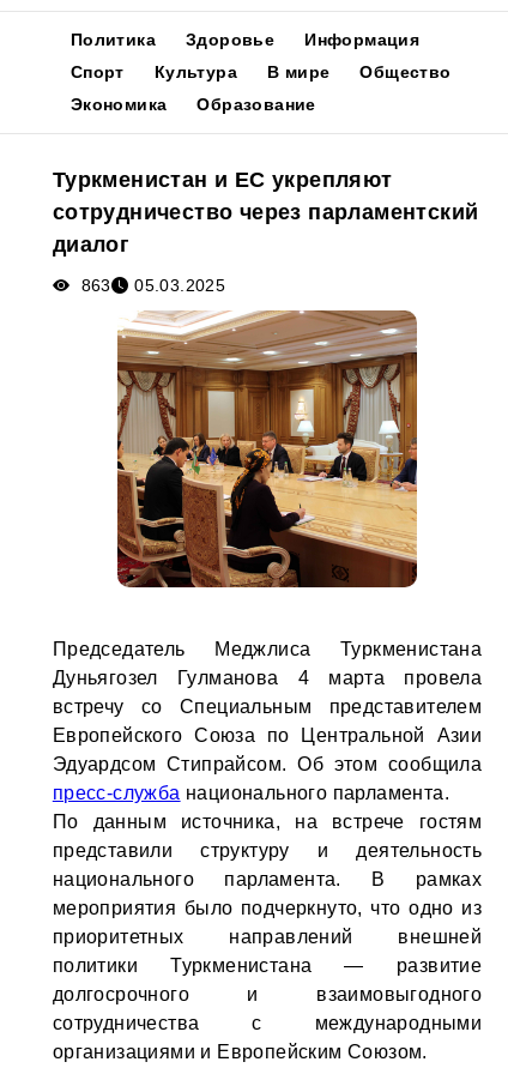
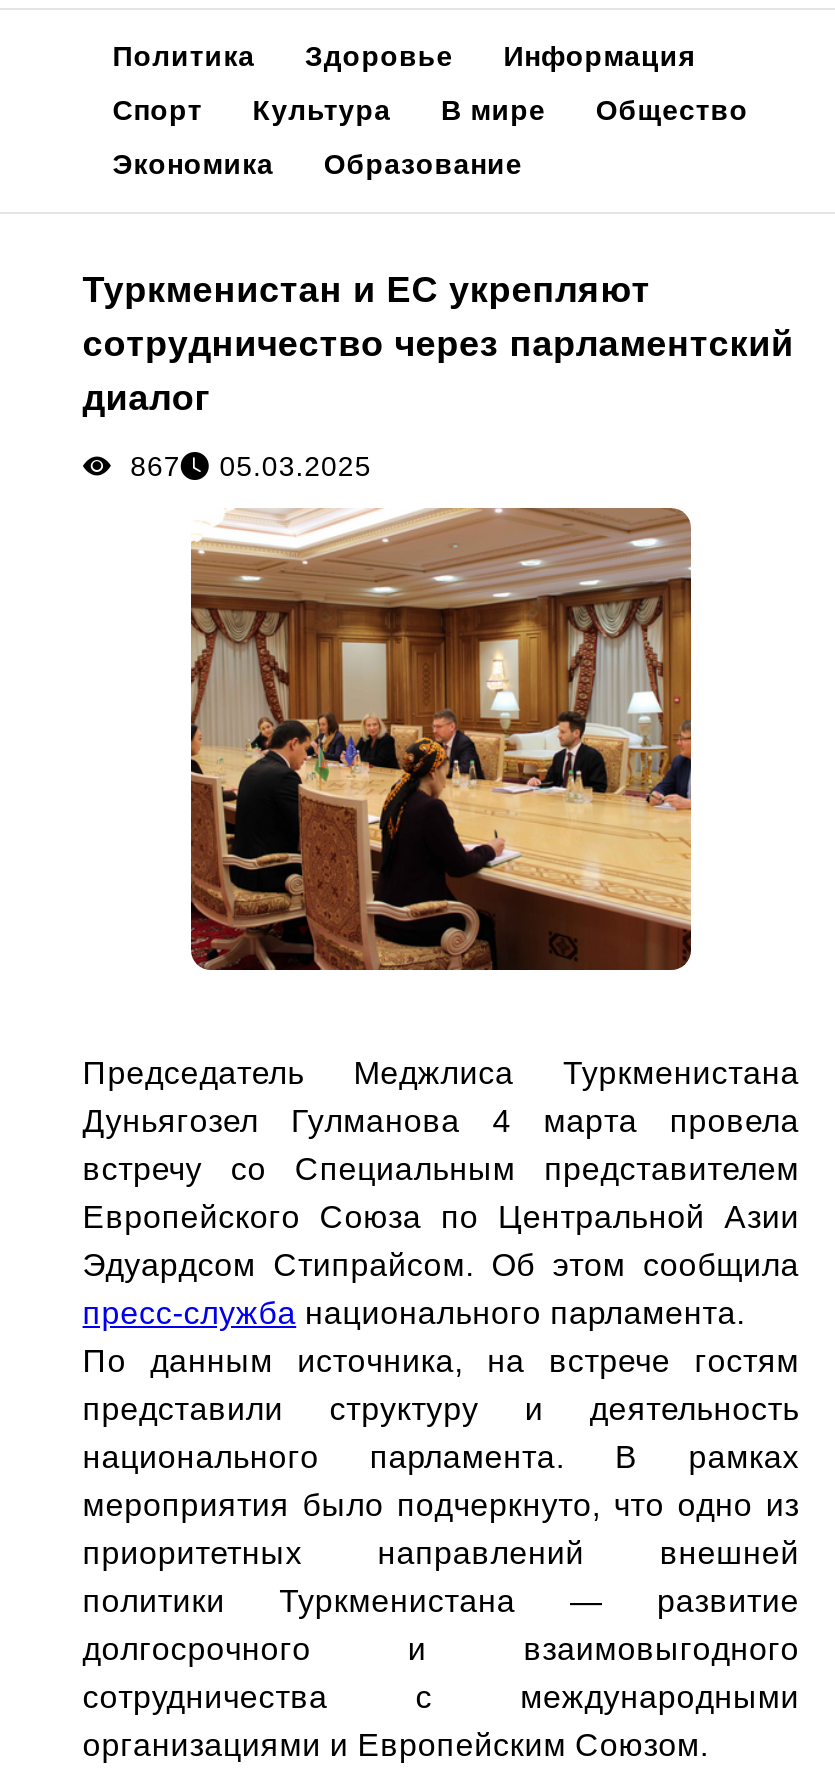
[76,276,225,295] 863 05.03.2025 -> [121,450,371,482] 867 05.03.2025

